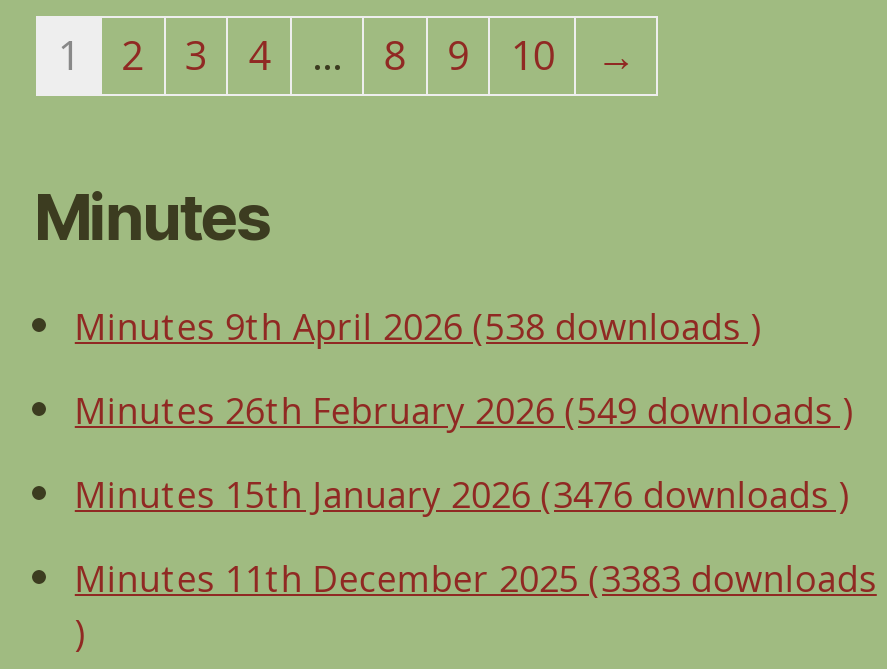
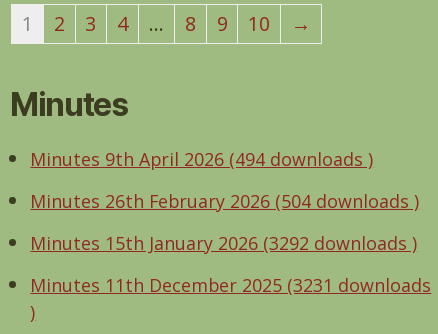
[75,303,761,351] Minutes 9th April 2026 (538 downloads ) -> [30,147,373,171] Minutes 9th April 2026 (494 downloads )
[75,387,853,435] Minutes 26th February 2026 (549 downloads ) -> [30,189,419,213] Minutes 26th February 2026 (504 downloads )
[75,471,849,519] Minutes 15th January 2026 (3476 downloads ) -> [30,231,417,255] Minutes 15th January 2026 (3292 downloads )
[75,555,877,603] Minutes 11th December 2025 (3383 downloads -> [30,273,431,297] Minutes 11th December 2025 (3231 downloads

